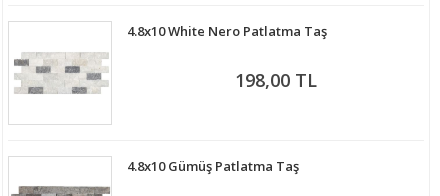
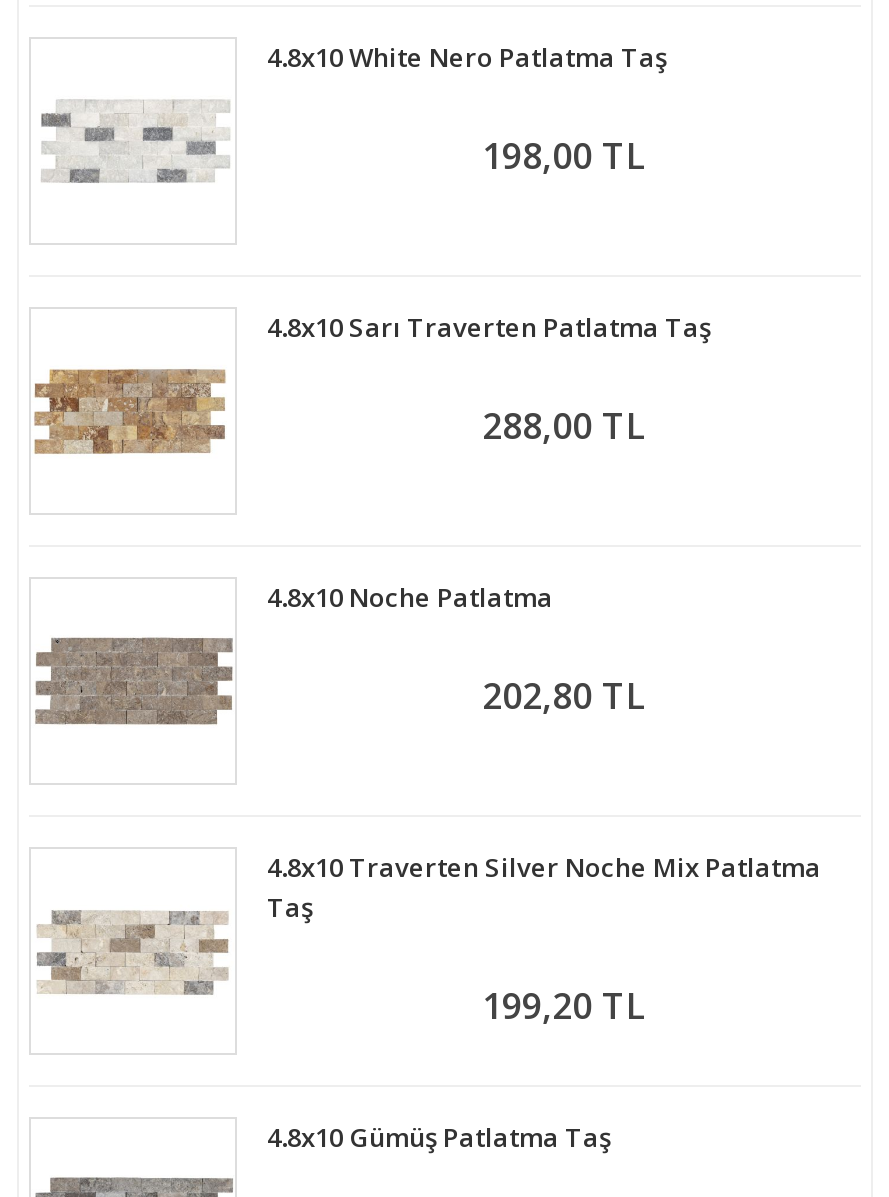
none -> [33,309,711,457] [image] | 4.8x10 Sarı Traverten Patlatma Taş | 288,00 TL
none -> [35,579,646,727] [image] | 4.8x10 Noche Patlatma | 202,80 TL
none -> [37,849,821,1029] [image] | 4.8x10 Traverten Silver Noche Mix Patlatma | Taş | 199,20 TL

